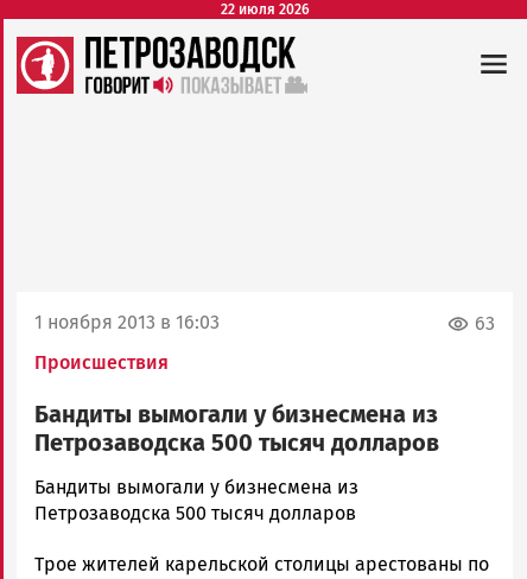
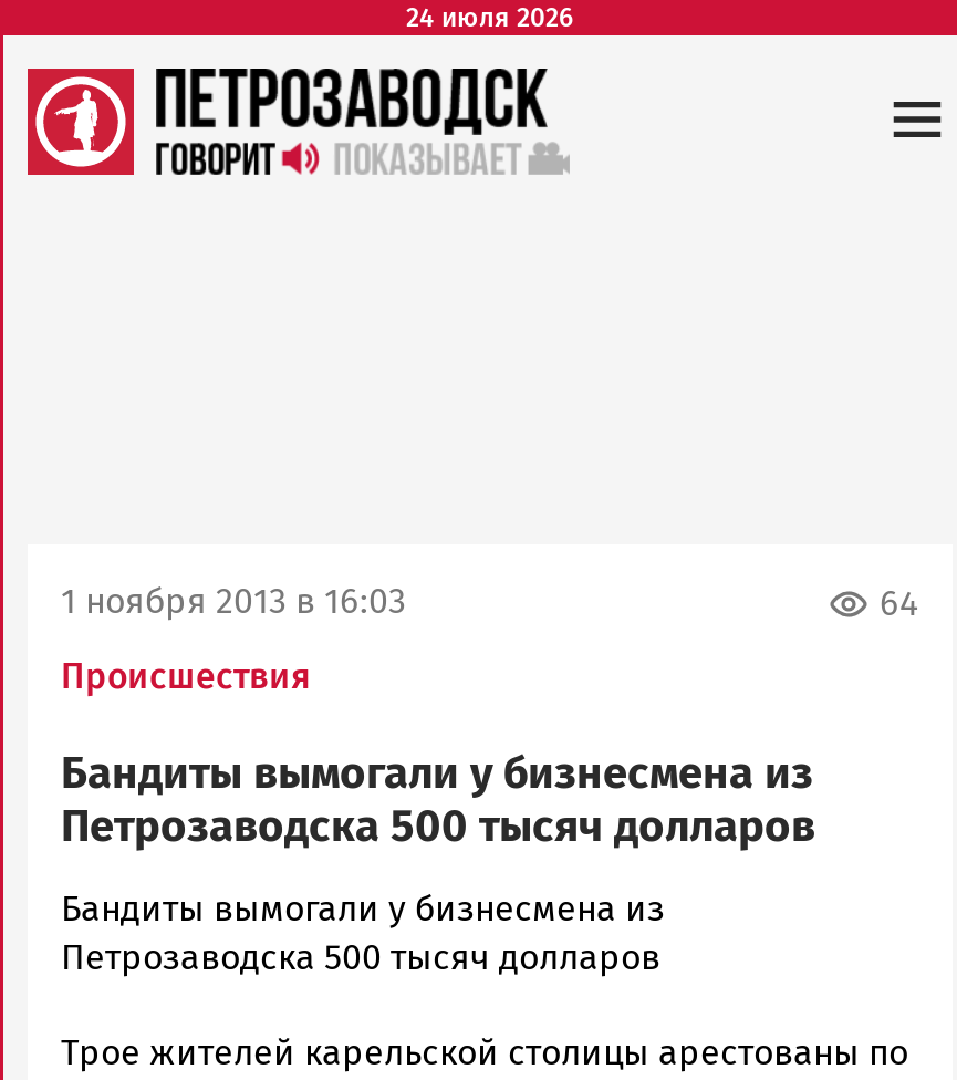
[220,1,309,18] 22 июля 2026 -> [406,2,574,33] 24 июля 2026
[475,312,495,335] 63 -> [880,583,919,625] 64

